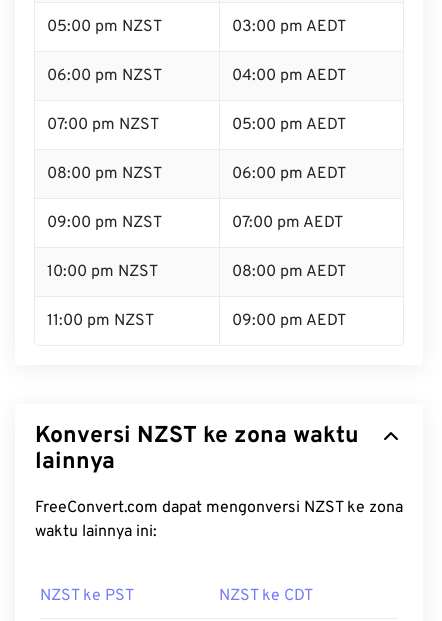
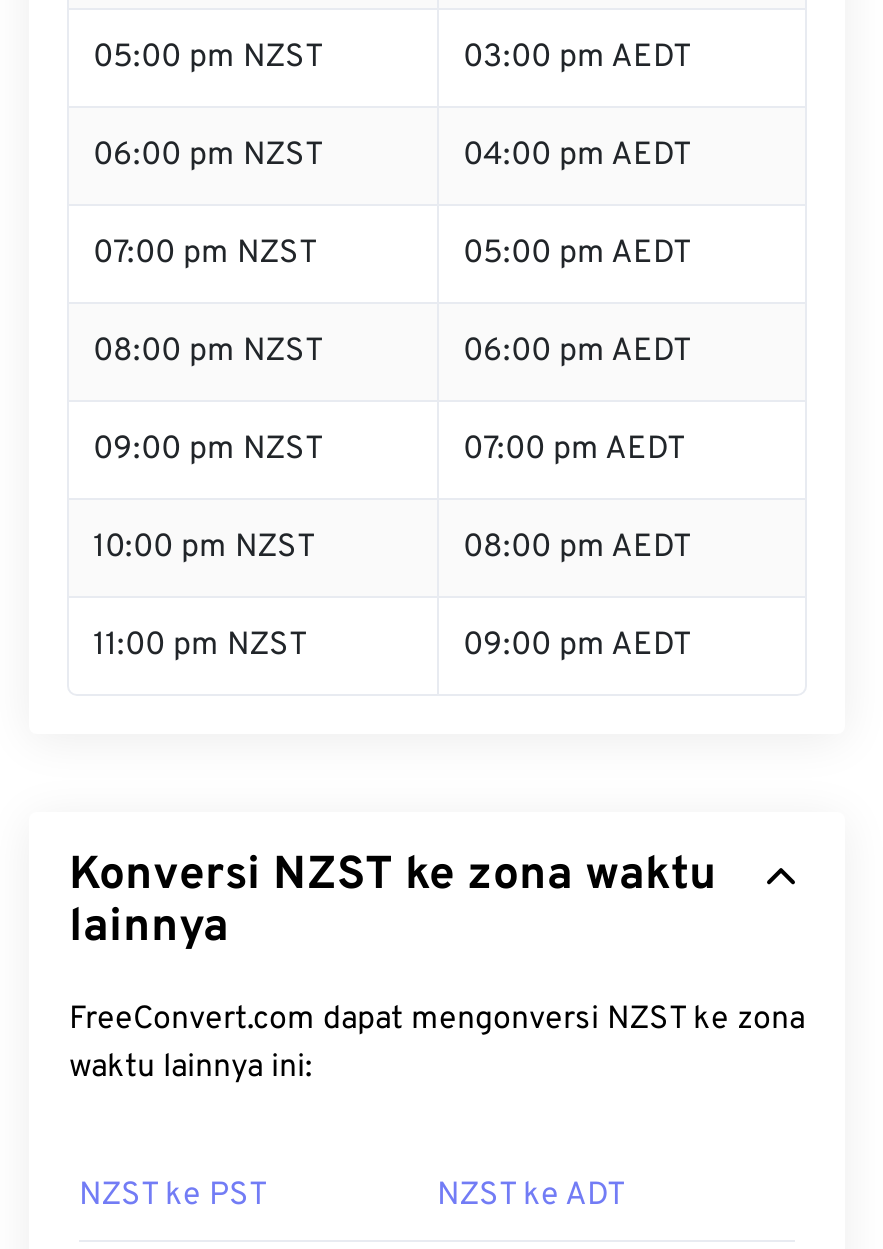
[219,586,313,606] NZST ke CDT -> [437,1176,625,1216] NZST ke ADT

